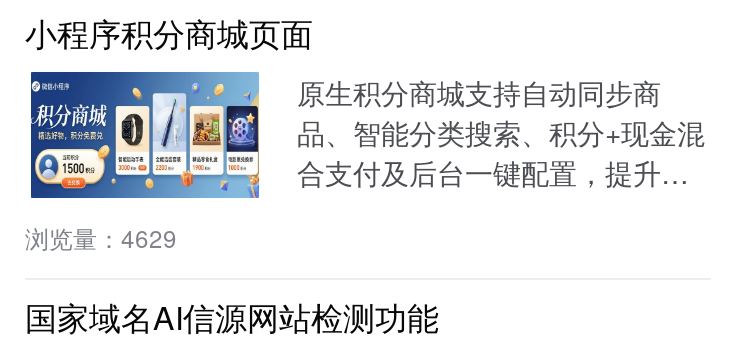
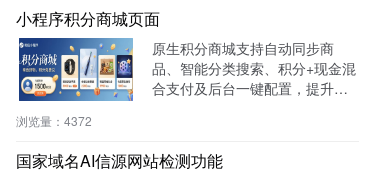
[25,220,177,254] 浏览量：4629 -> [16,112,92,129] 浏览量：4372

